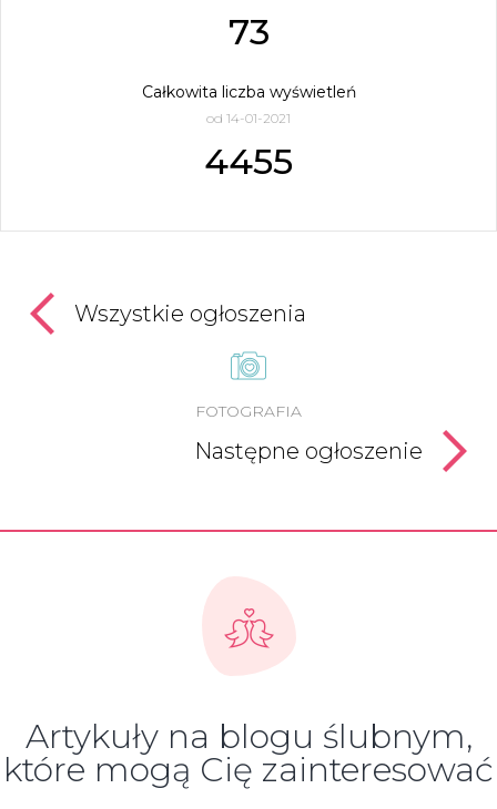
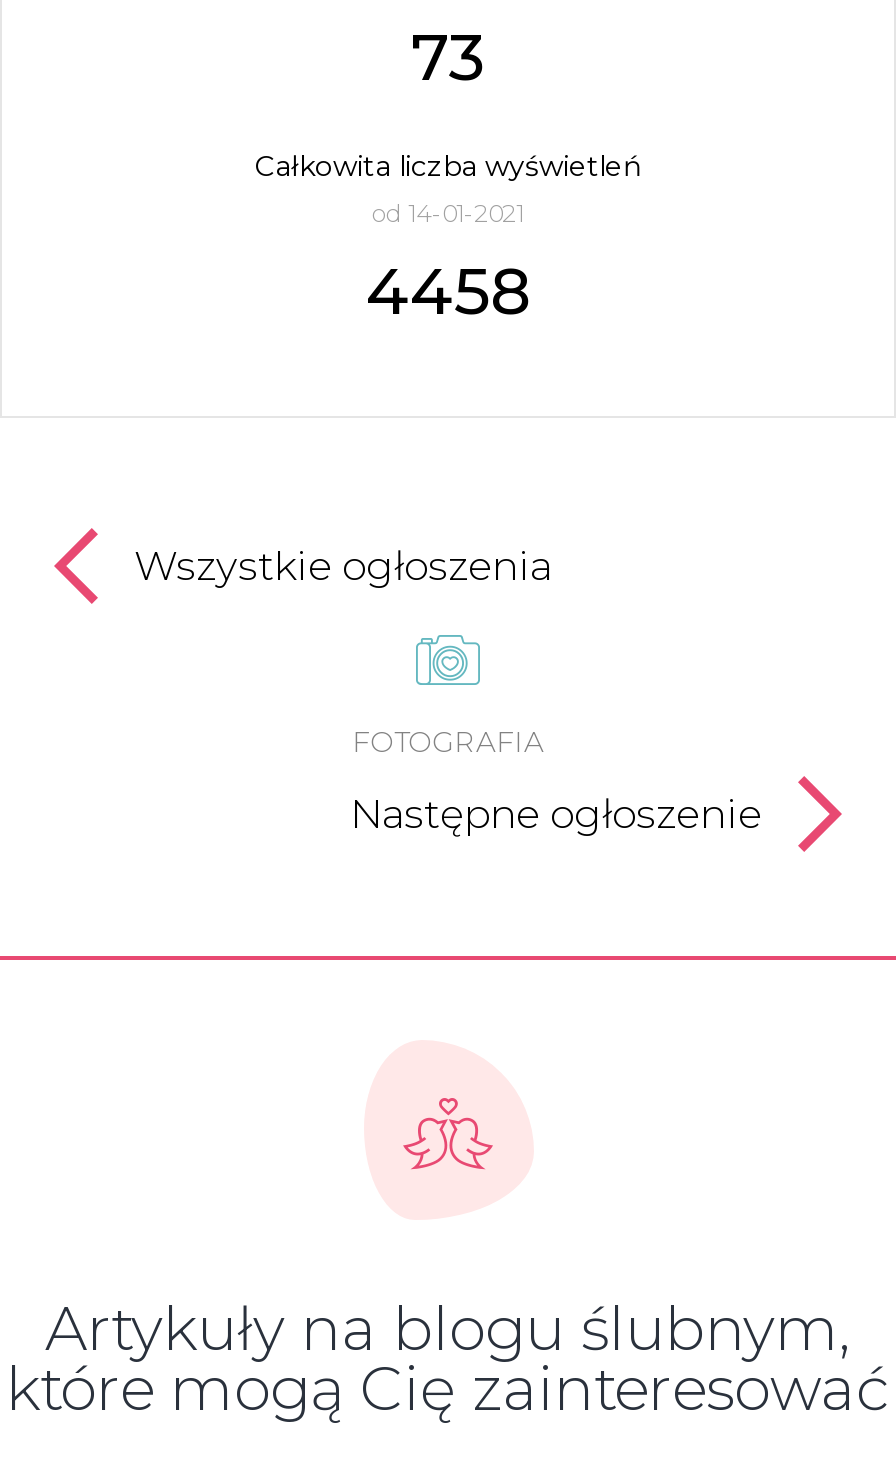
[204,140,293,183] 4455 -> [366,252,530,330] 4458

